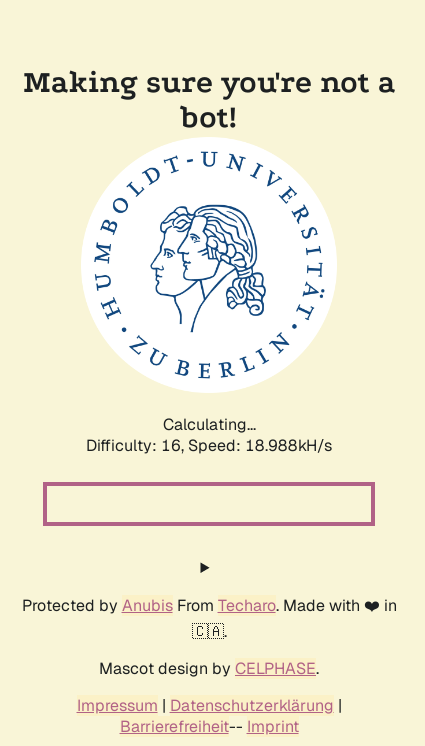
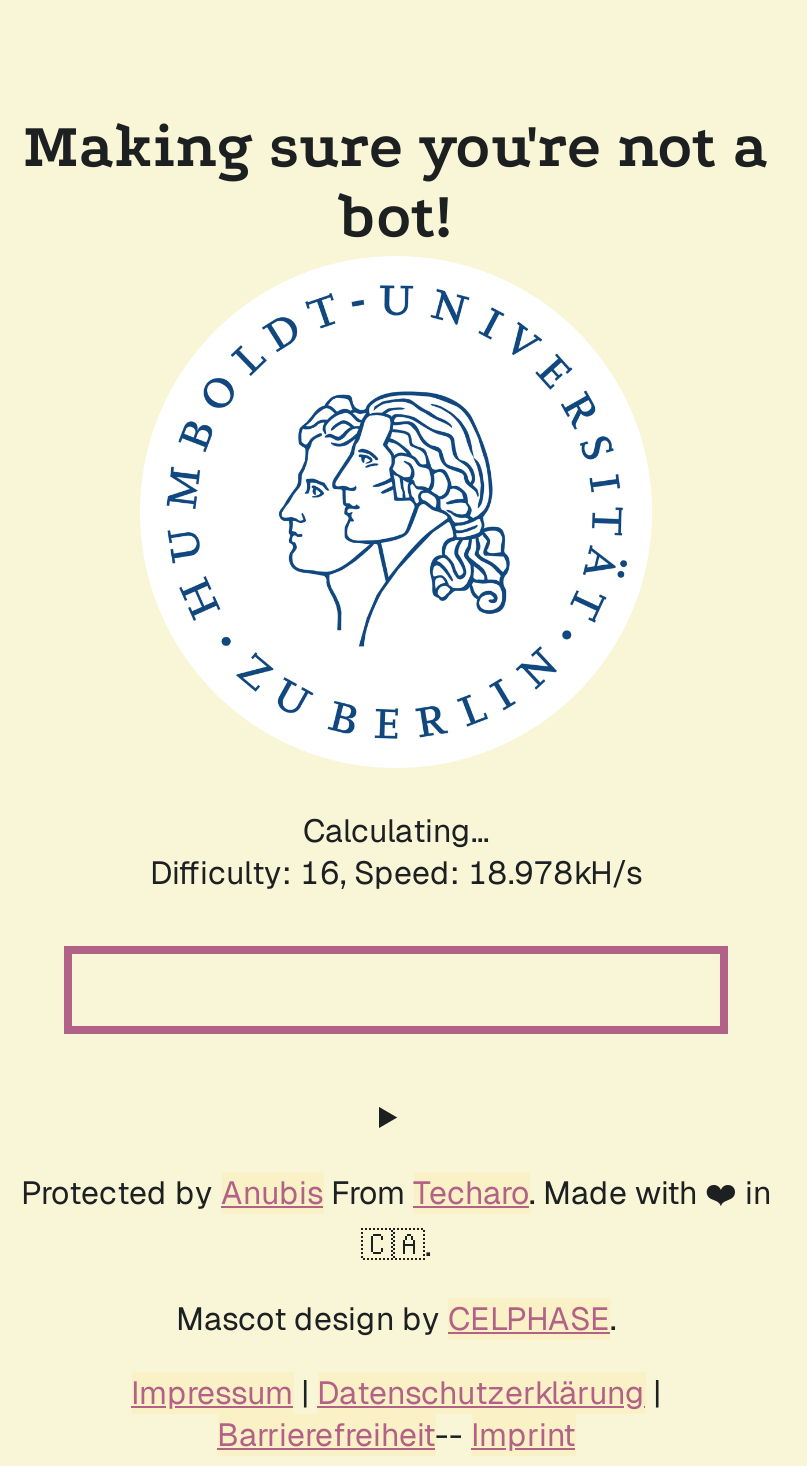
[86,435,332,456] Difficulty: 16, Speed: 18.988kH/s -> [150,852,642,894] Difficulty: 16, Speed: 18.978kH/s

